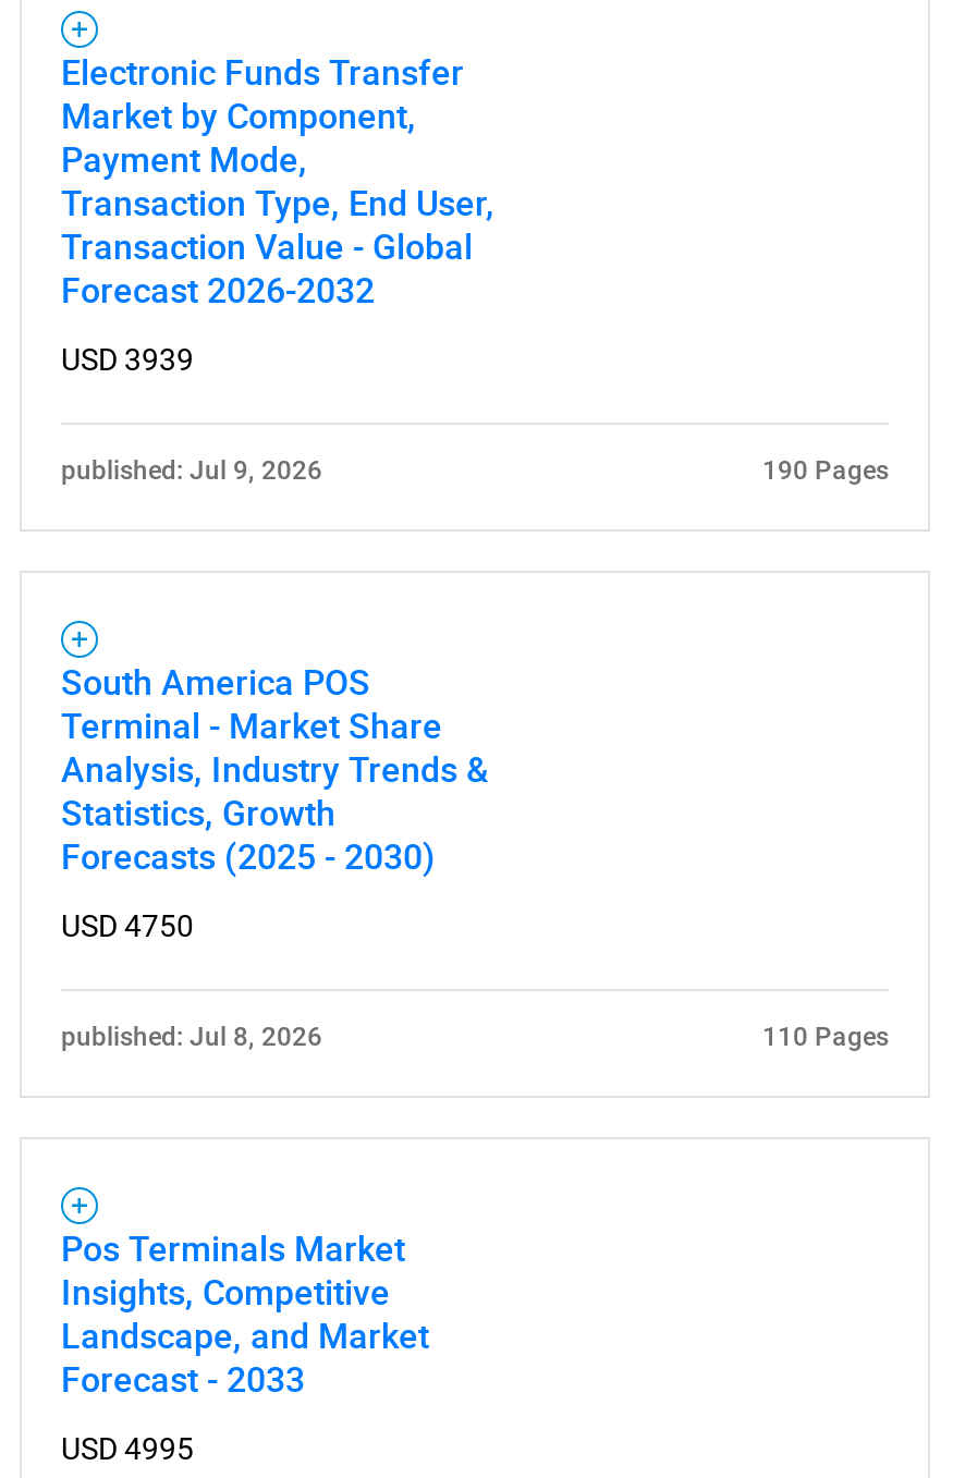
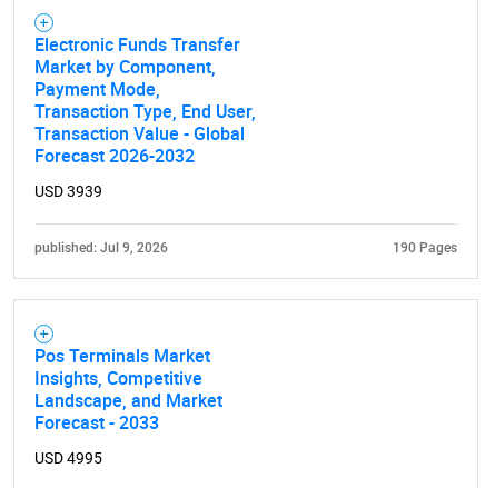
[61,658,889,1052] South America POS | Terminal - Market Share | Analysis, Industry Trends & | Statistics, Growth | Forecasts (2025 - 2030) | USD 4750 | published: Jul 8, 2026 | 110 Pages -> none

